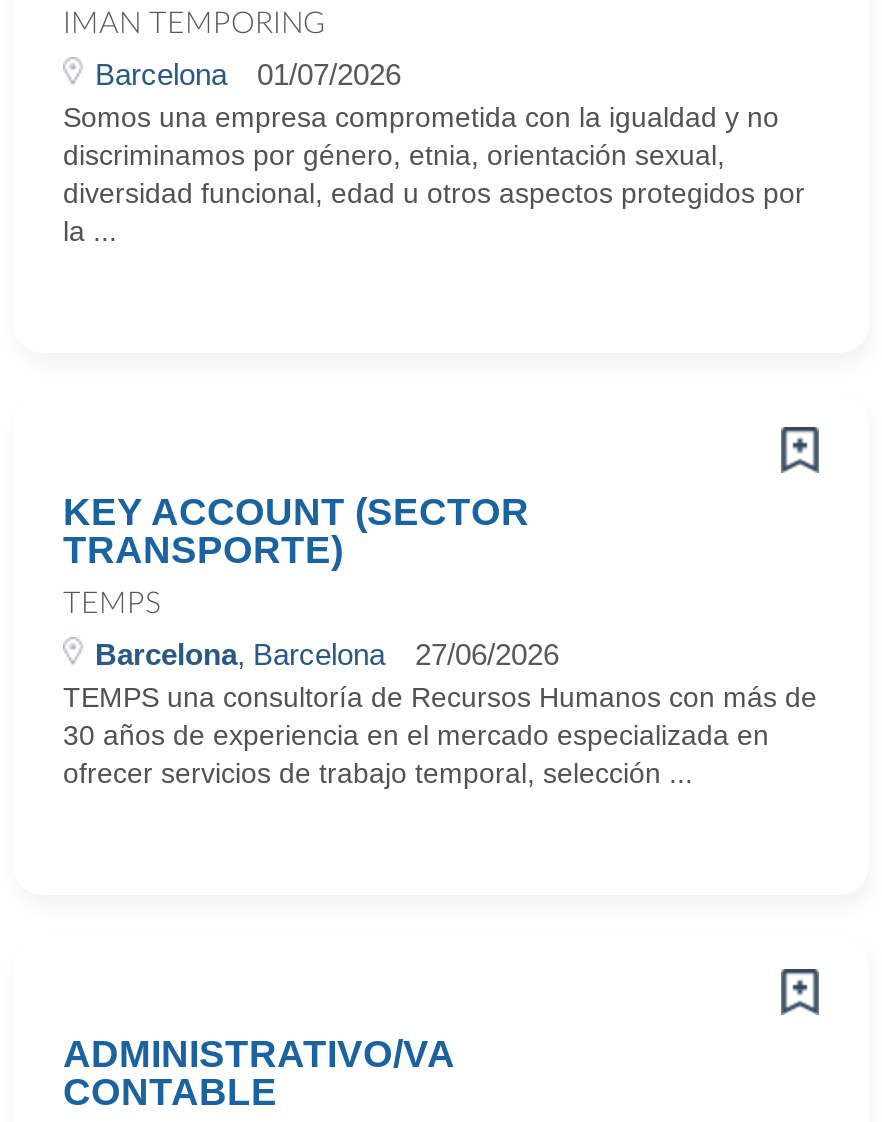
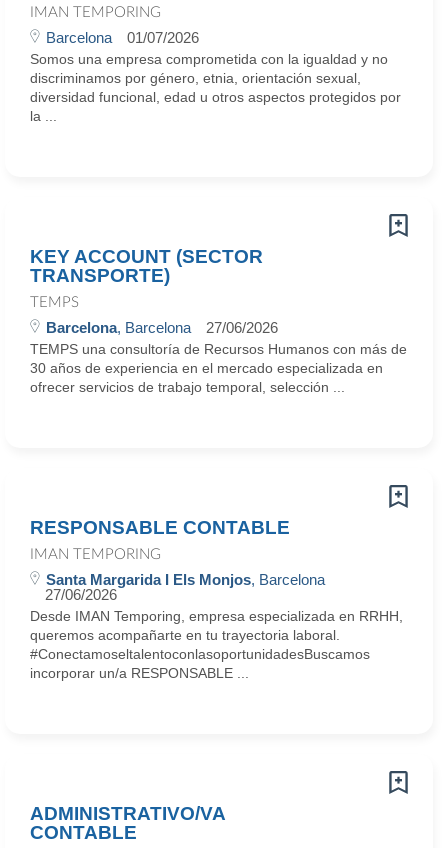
none -> [30,517,403,681] RESPONSABLE CONTABLE | IMAN TEMPORING | Santa Margarida I Els Monjos, Barcelona | 27/06/2026 | Desde IMAN Temporing, empresa especializada en RRHH, | queremos acompañarte en tu trayectoria laboral. | #ConectamoseltalentoconlasoportunidadesBuscamos | incorporar un/a RESPONSABLE ...

